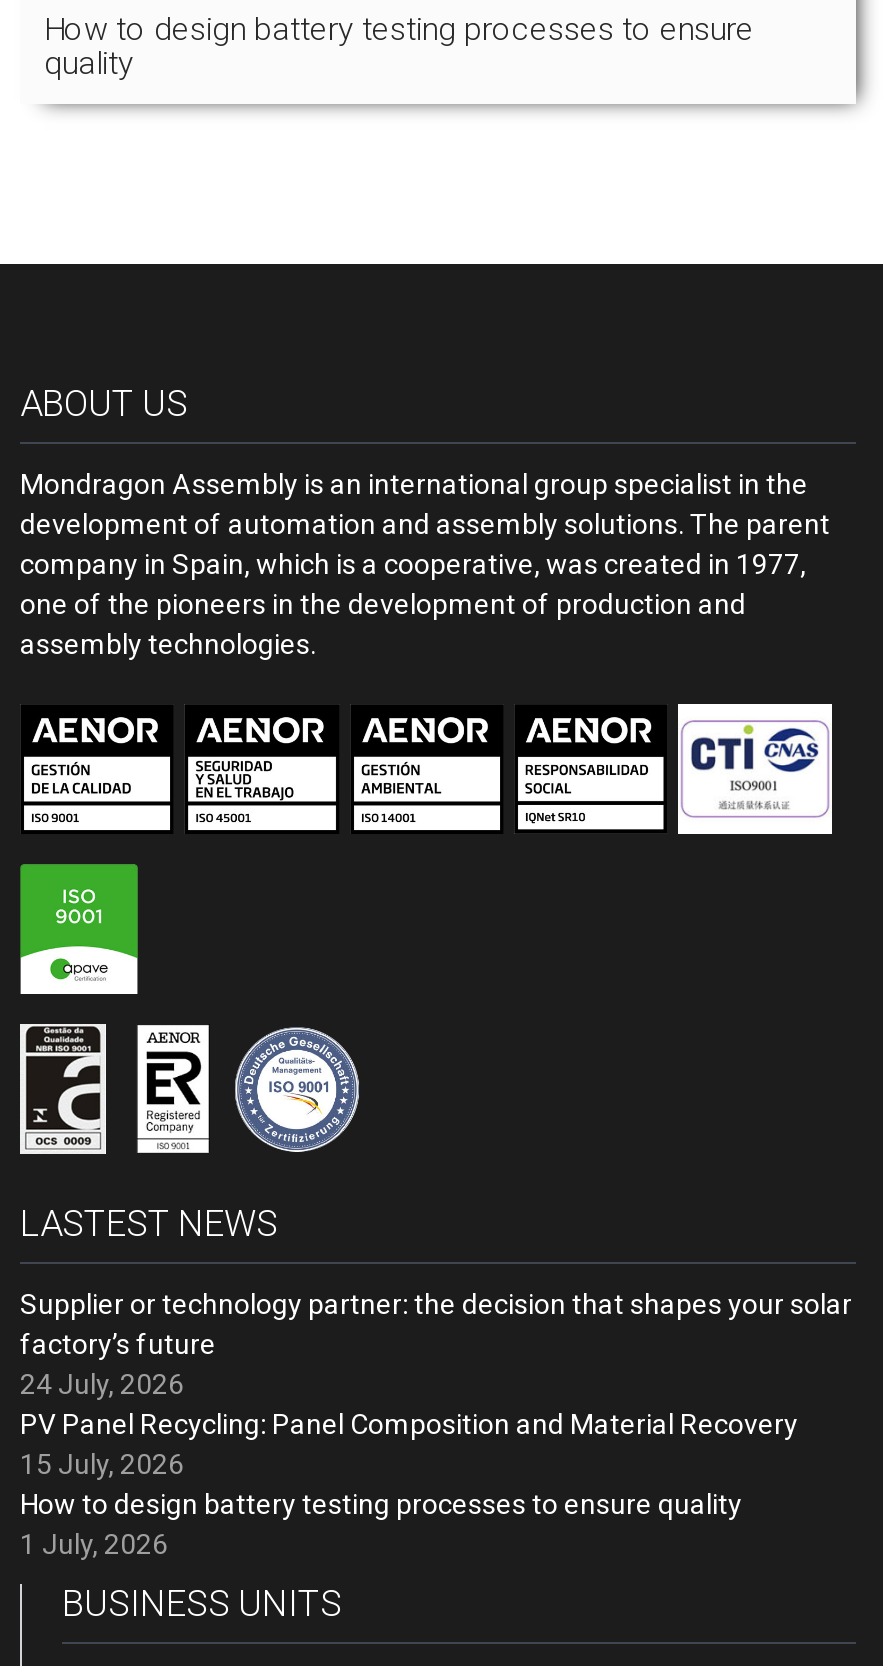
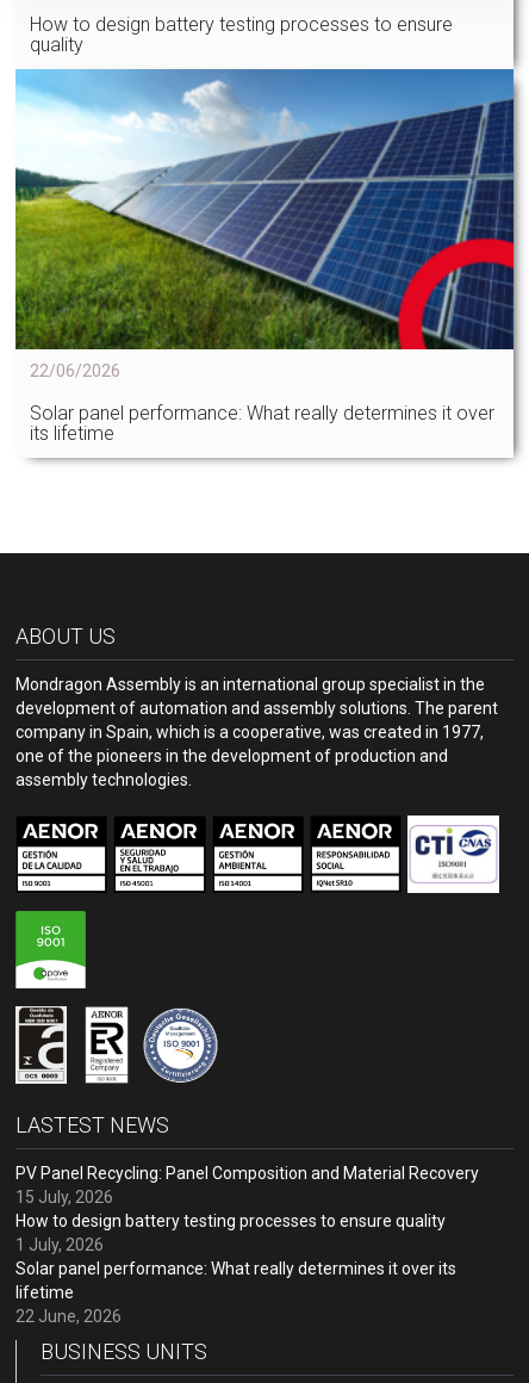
none -> [14,68,516,445] [image] | 22/06/2026 | Solar panel performance: What really determines it over | its lifetime
[20,1289,852,1401] Supplier or technology partner: the decision that shapes your solar | factory’s future | 24 July, 2026 -> none
none -> [15,1259,456,1326] Solar panel performance: What really determines it over its | lifetime | 22 June, 2026

